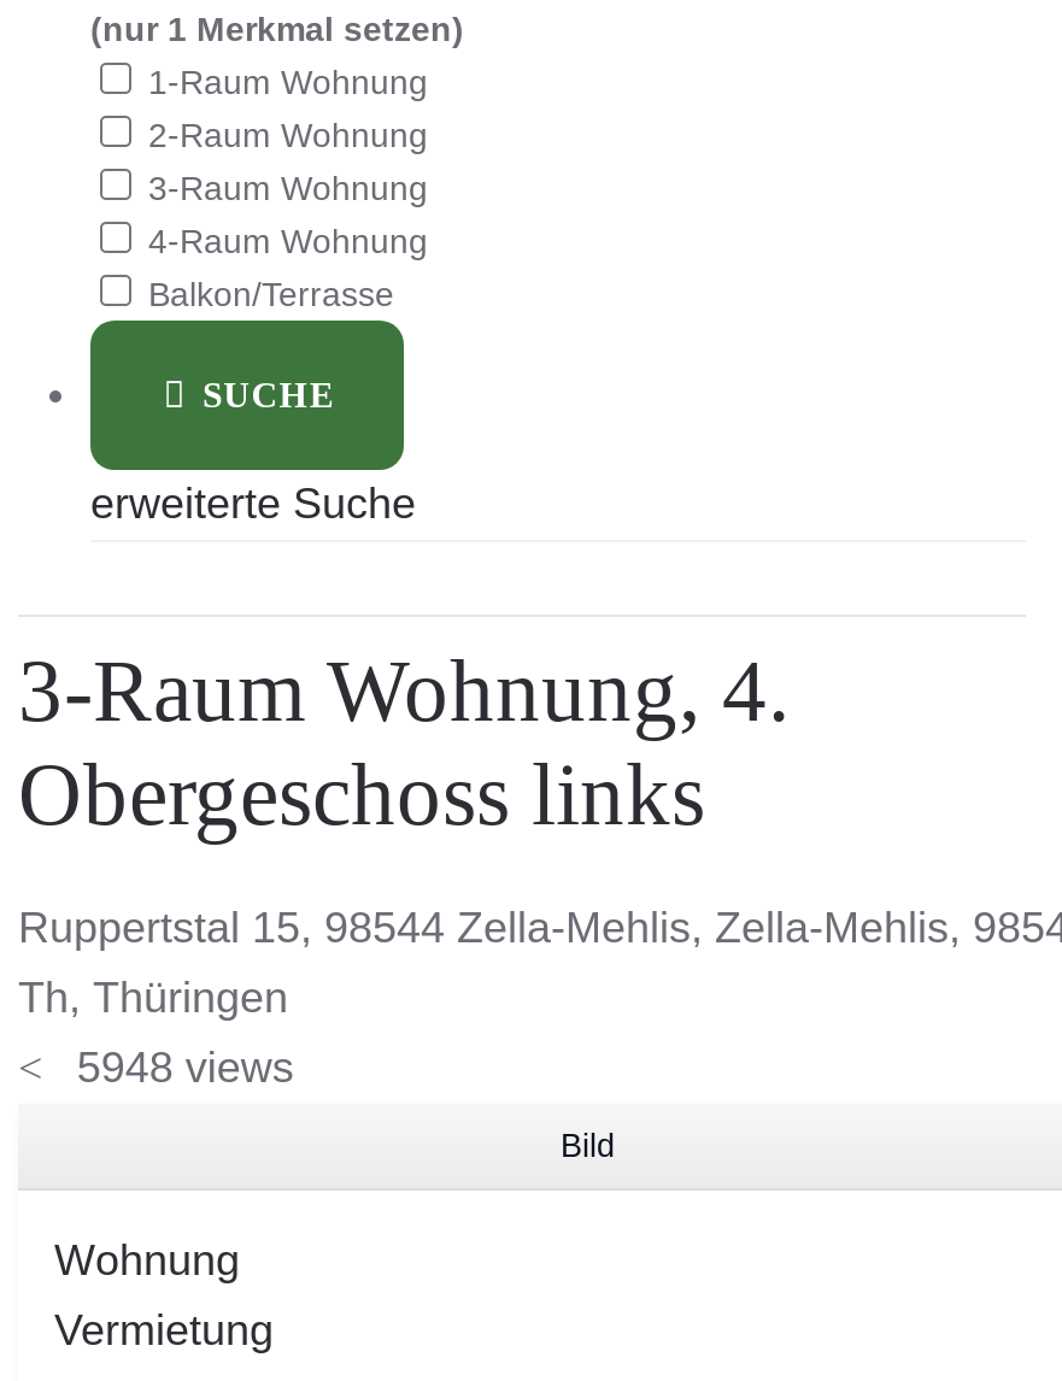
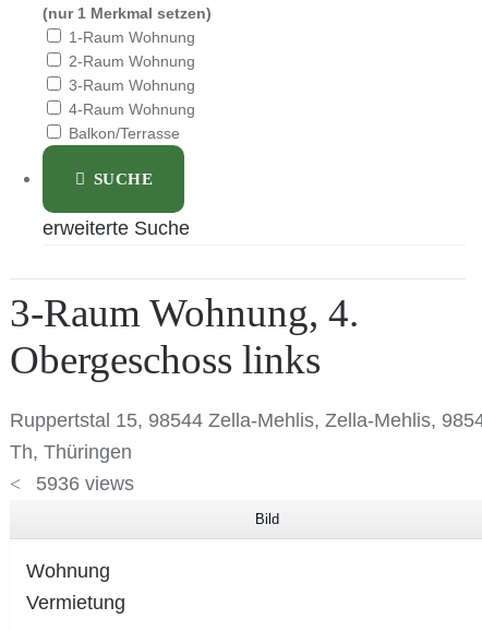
[77,1044,294,1092] 5948 views -> [36,473,135,495] 5936 views

